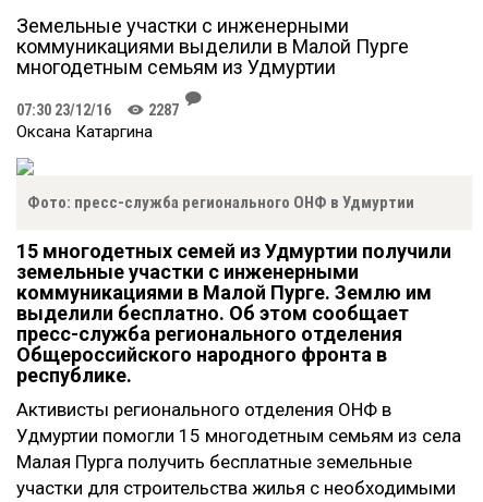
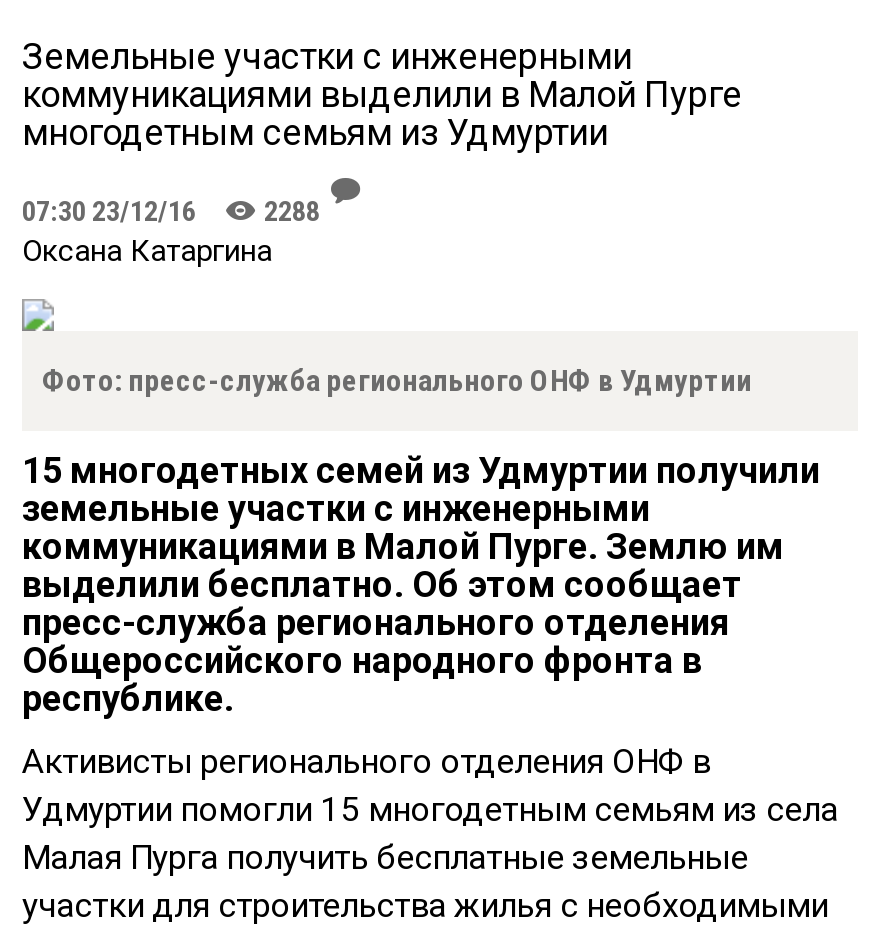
[16,101,179,119] 07:30 23/12/16 K 2287 -> [22,195,320,227] 07:30 23/12/16 K 2288

